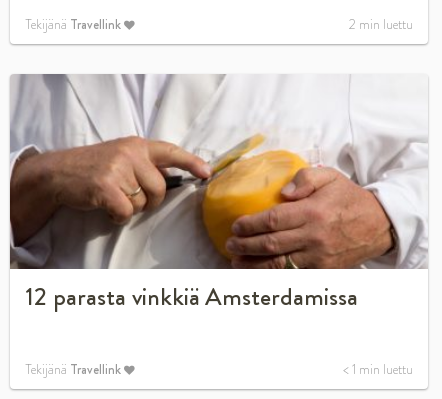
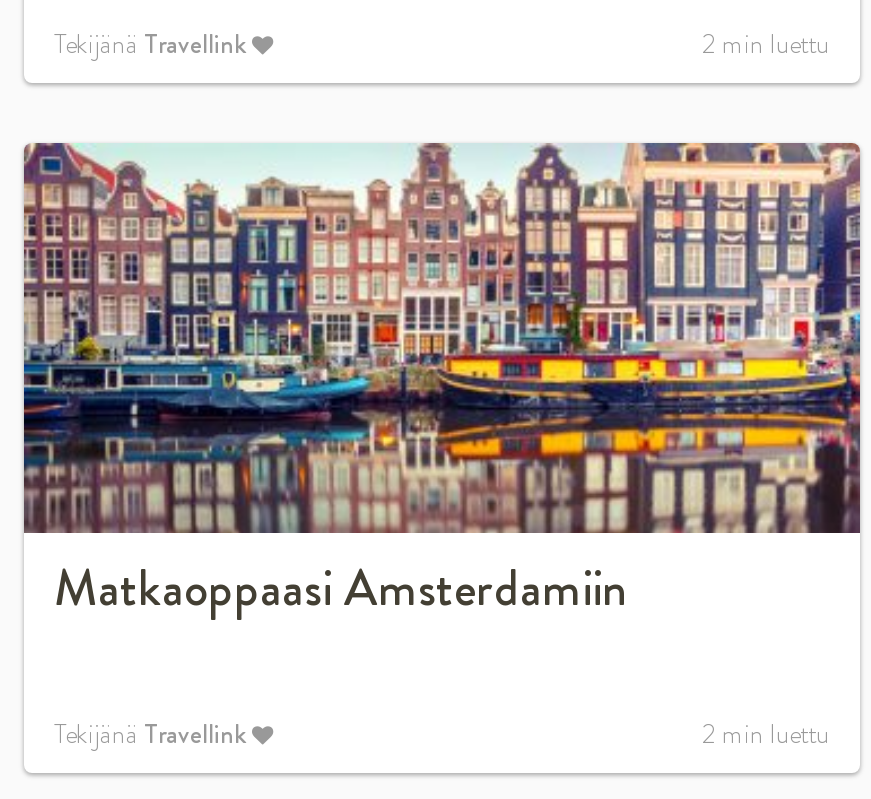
[9,73,428,315] [image] | 12 parasta vinkkiä Amsterdamissa -> [22,141,862,624] [image] | Matkaoppaasi Amsterdamiin
[343,360,413,379] < 1 min luettu -> [702,714,830,752] 2 min luettu

